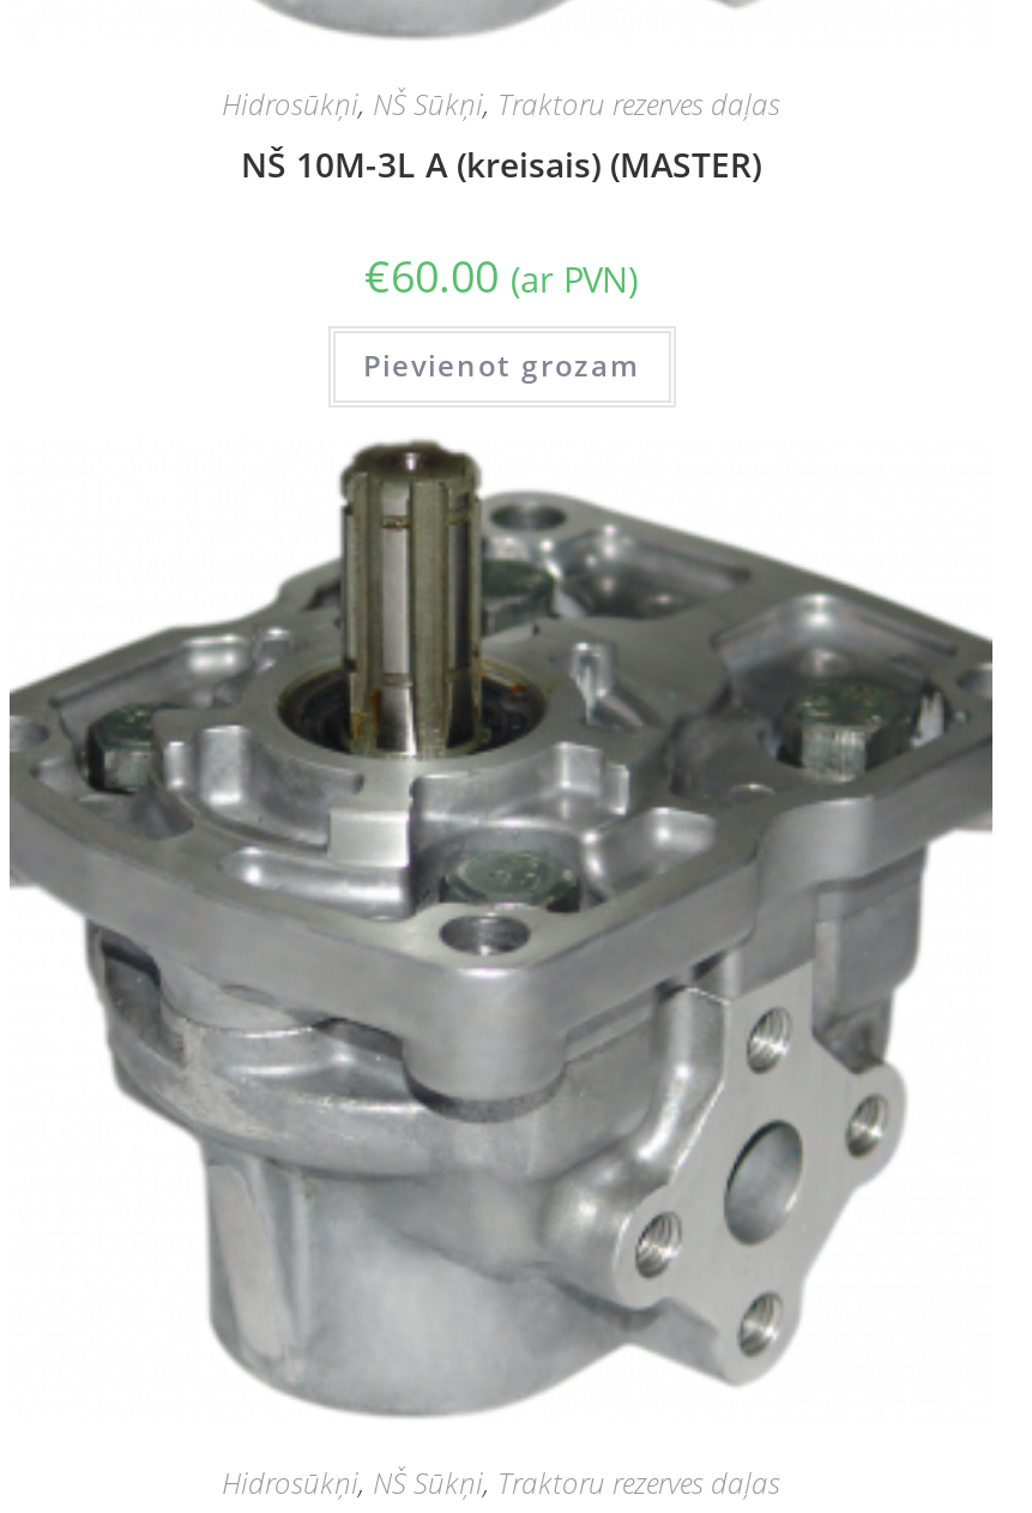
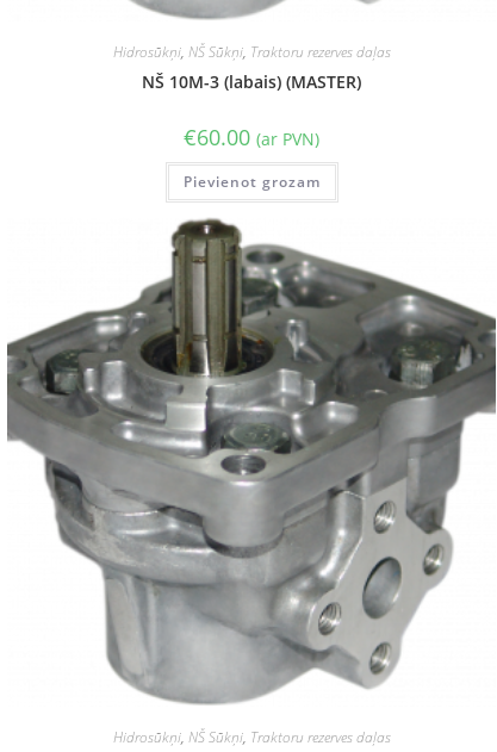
[241,141,761,187] NŠ 10M-3L A (kreisais) (MASTER) -> [142,70,361,93] NŠ 10M-3 (labais) (MASTER)

